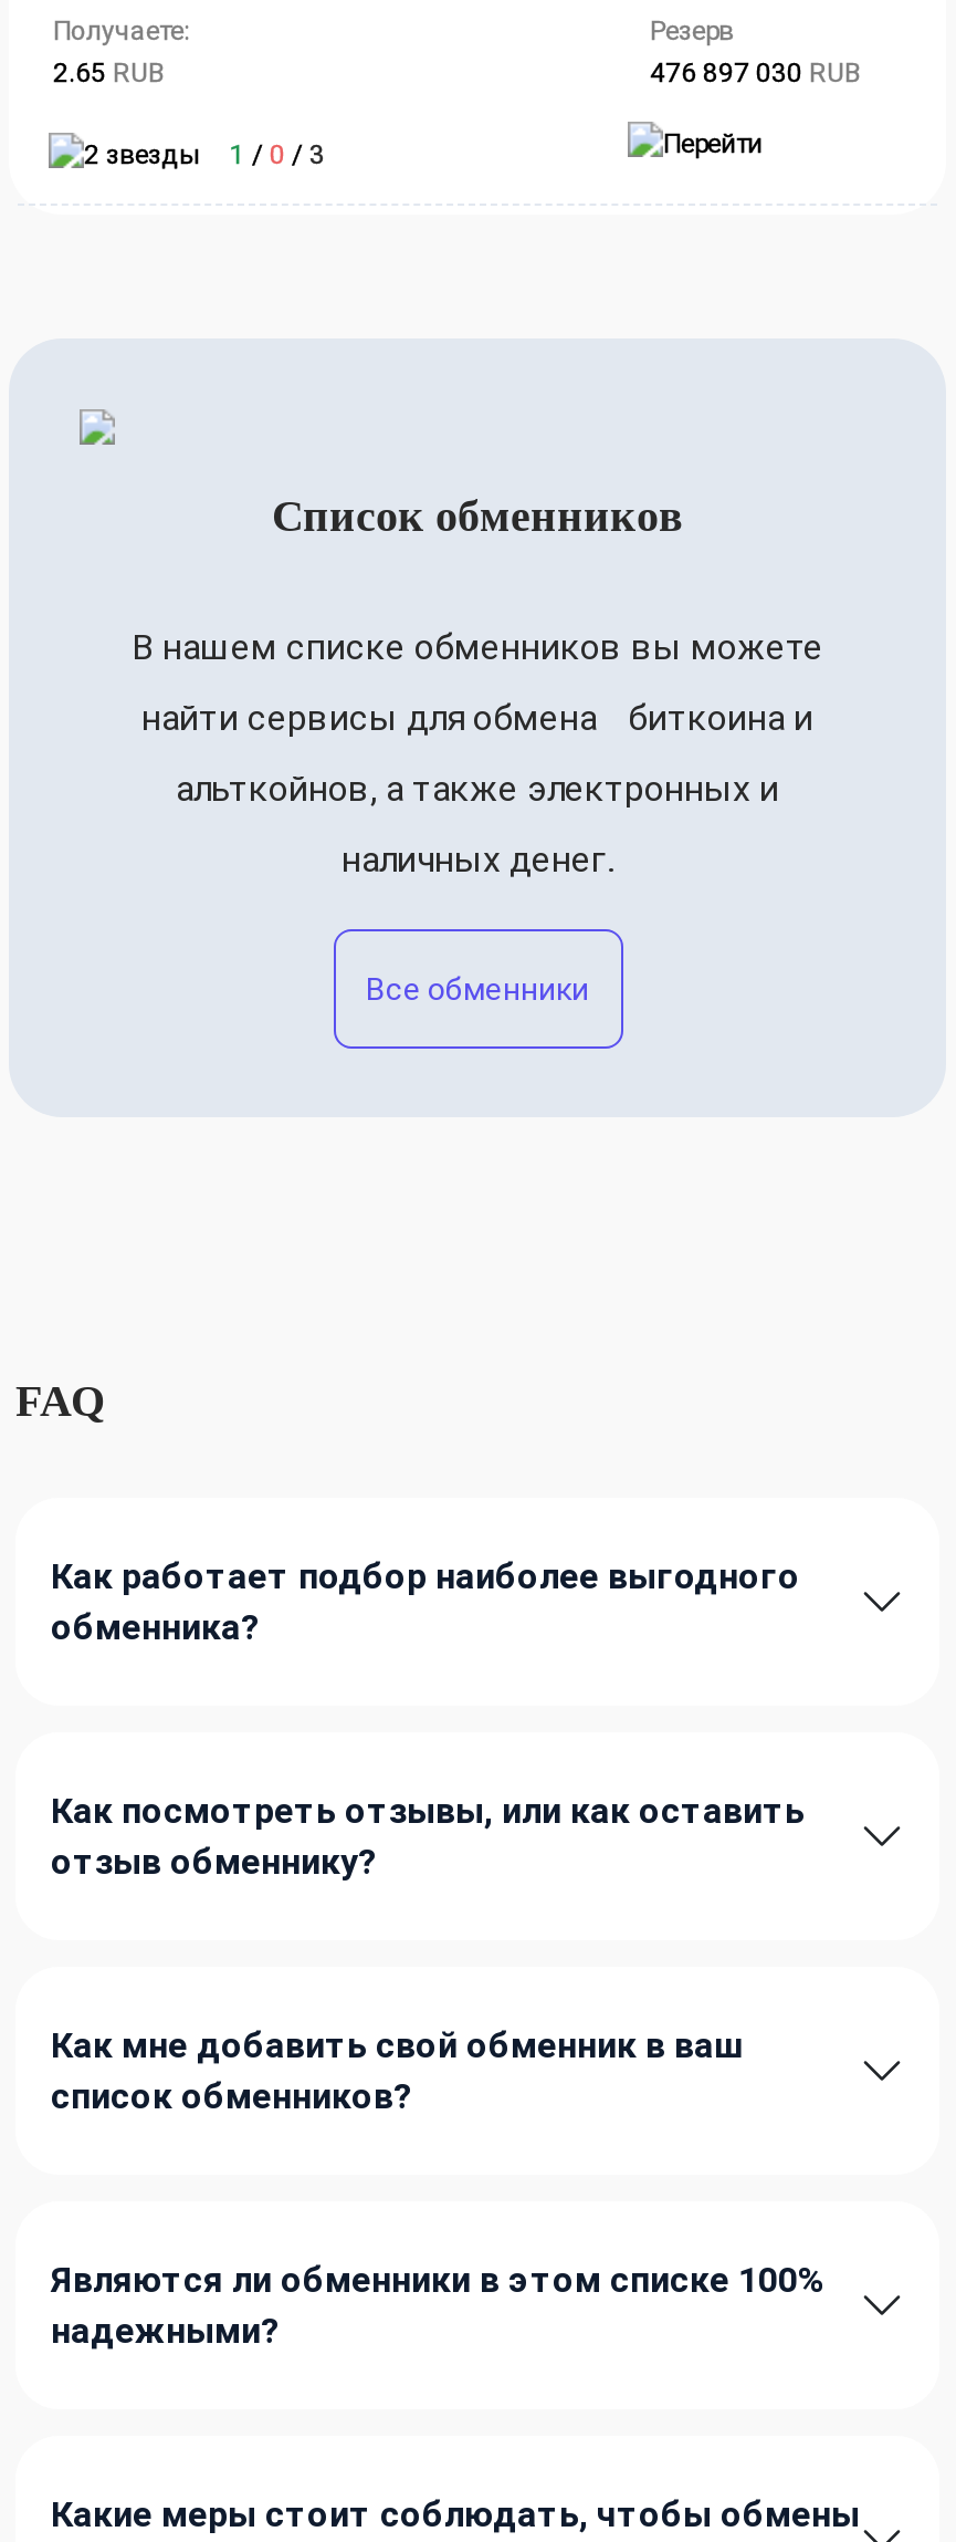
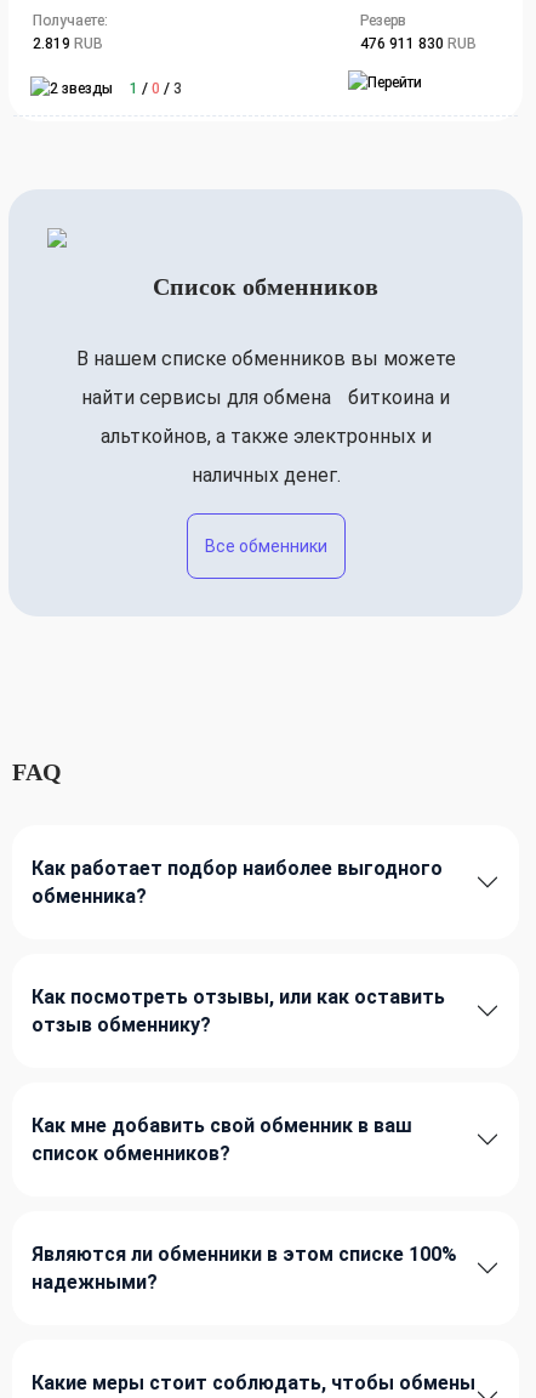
[53,57,166,88] 2.65 RUB -> [33,35,103,52] 2.819 RUB
[650,57,862,88] 476 897 030 RUB -> [360,35,477,52] 476 911 830 RUB

